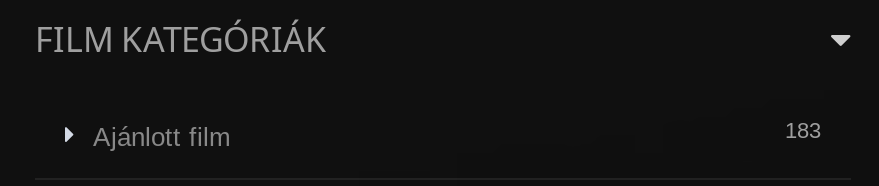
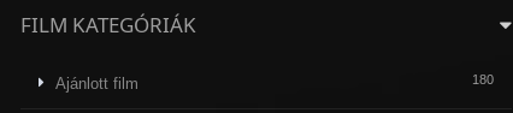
[785,118,821,142] 183 -> [472,72,494,86] 180

